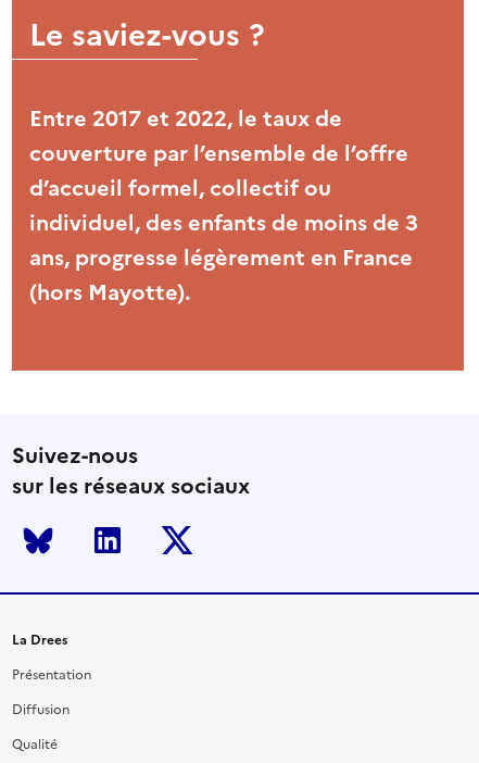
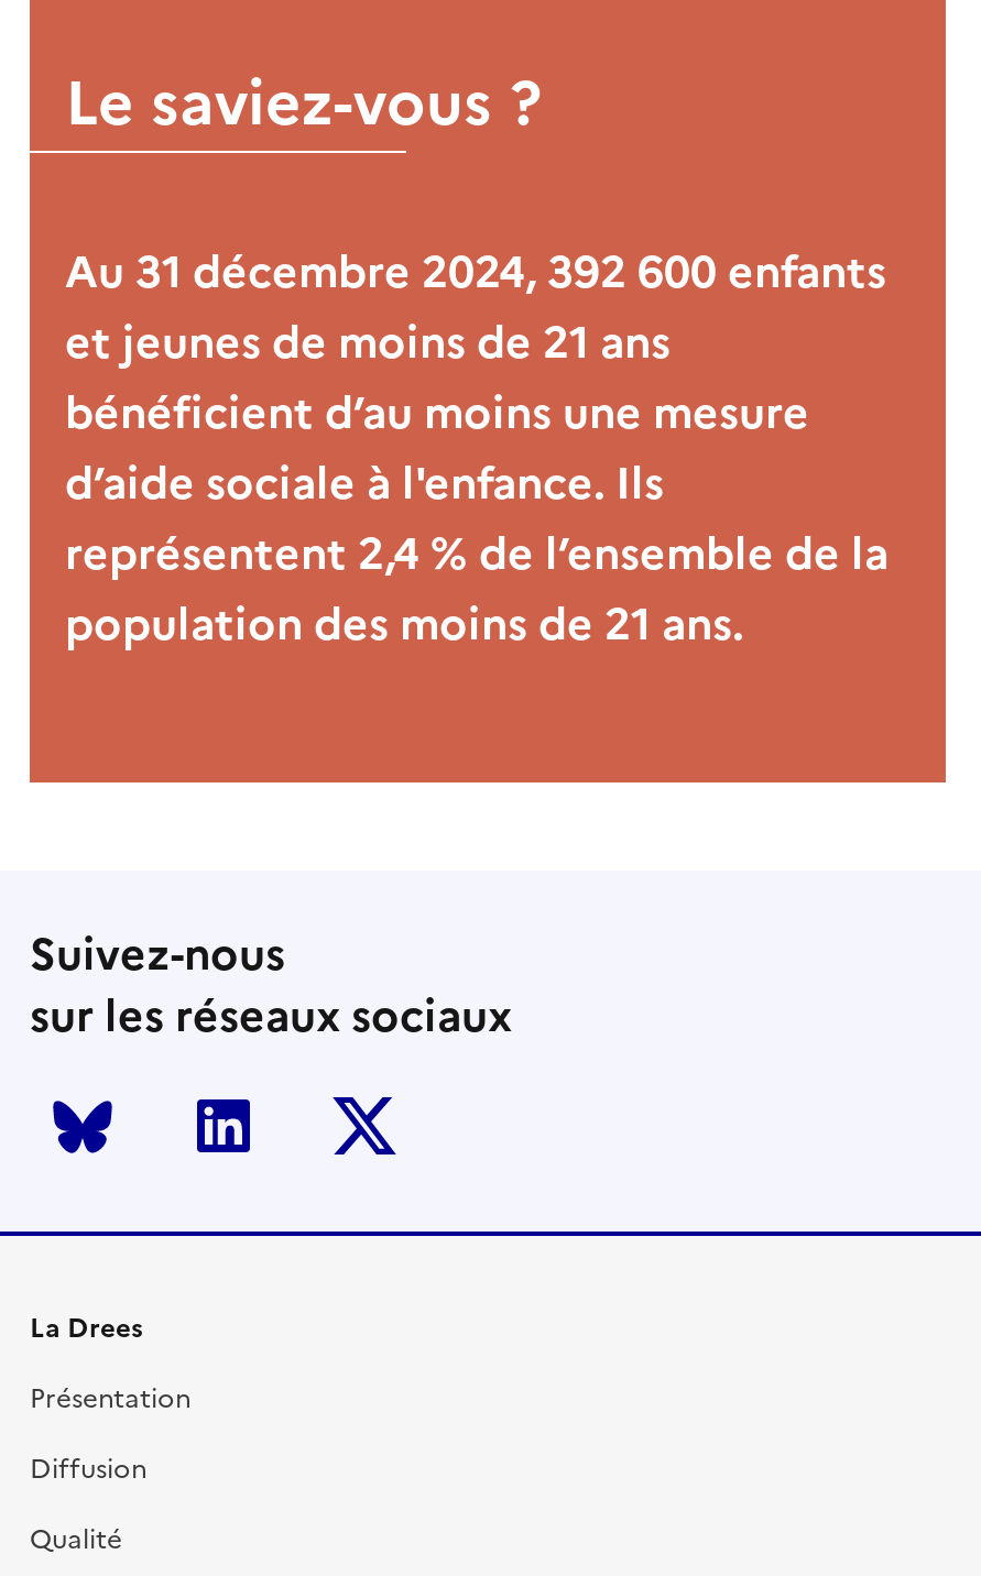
[29,102,418,308] Entre 2017 et 2022, le taux de | couverture par l’ensemble de l’offre | d’accueil formel, collectif ou | individuel, des enfants de moins de 3 | ans, progresse légèrement en France | (hors Mayotte). -> [65,238,889,656] Au 31 décembre 2024, 392 600 enfants | et jeunes de moins de 21 ans | bénéficient d’au moins une mesure | d’aide sociale à l'enfance. Ils | représentent 2,4 % de l’ensemble de la | population des moins de 21 ans.

